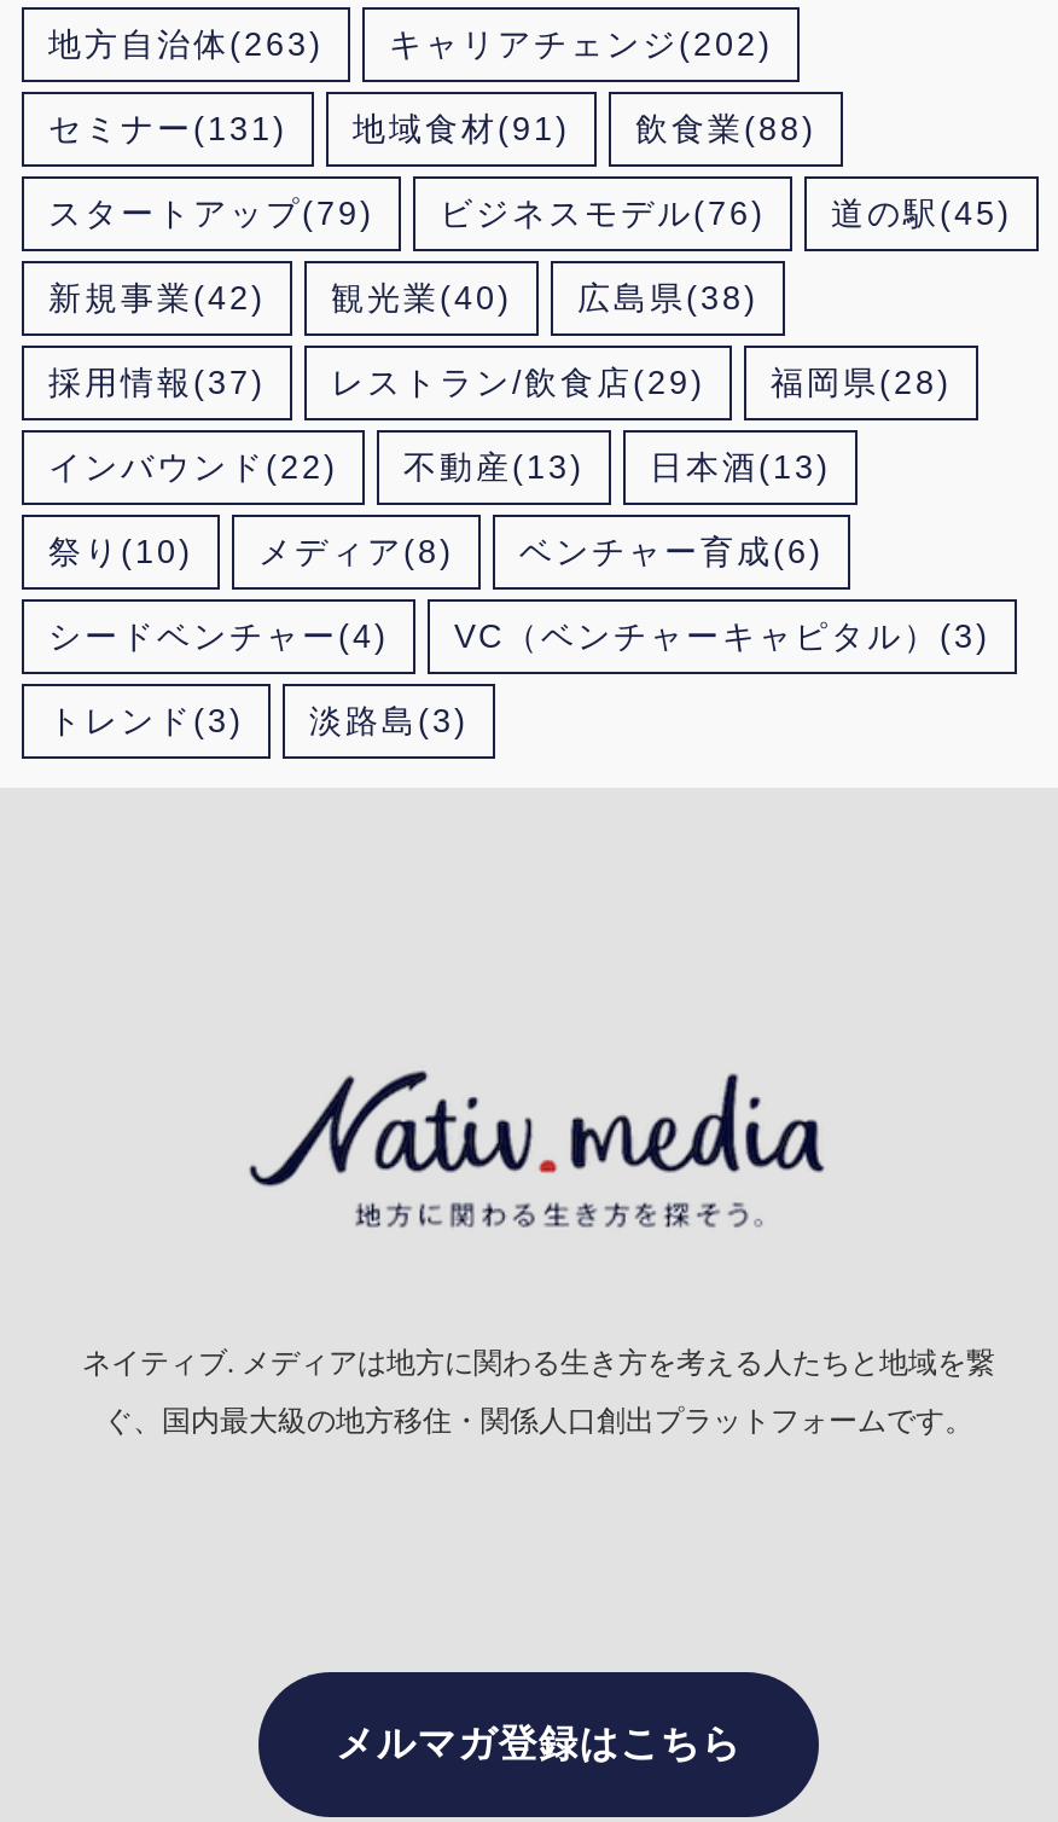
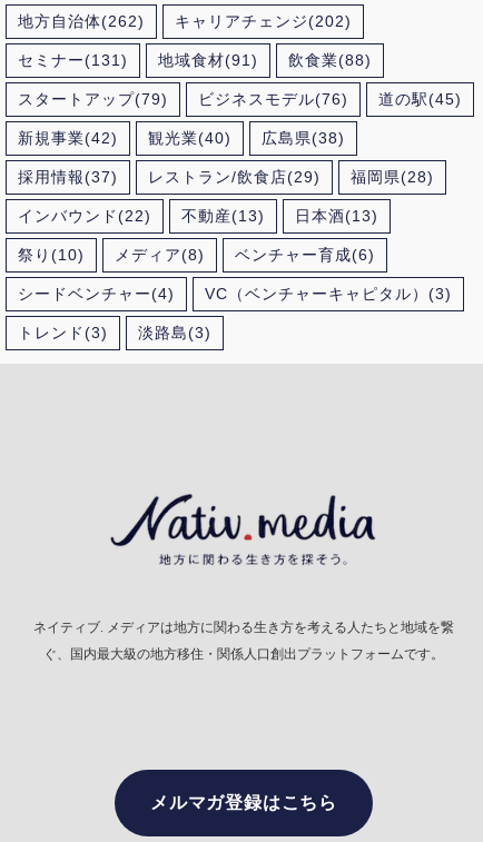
[48,28,773,64] 地方自治体(263) キャリアチェンジ(202) -> [18,13,352,30] 地方自治体(262) キャリアチェンジ(202)

